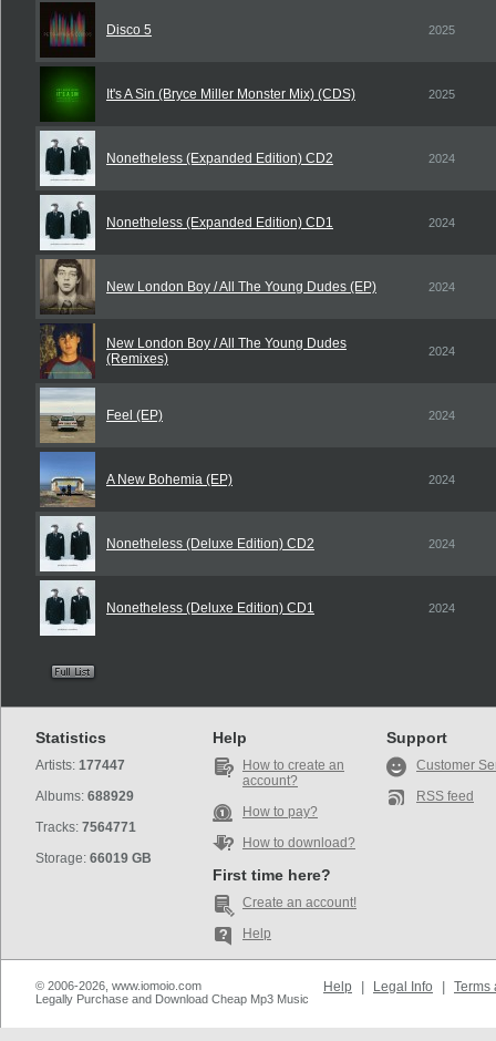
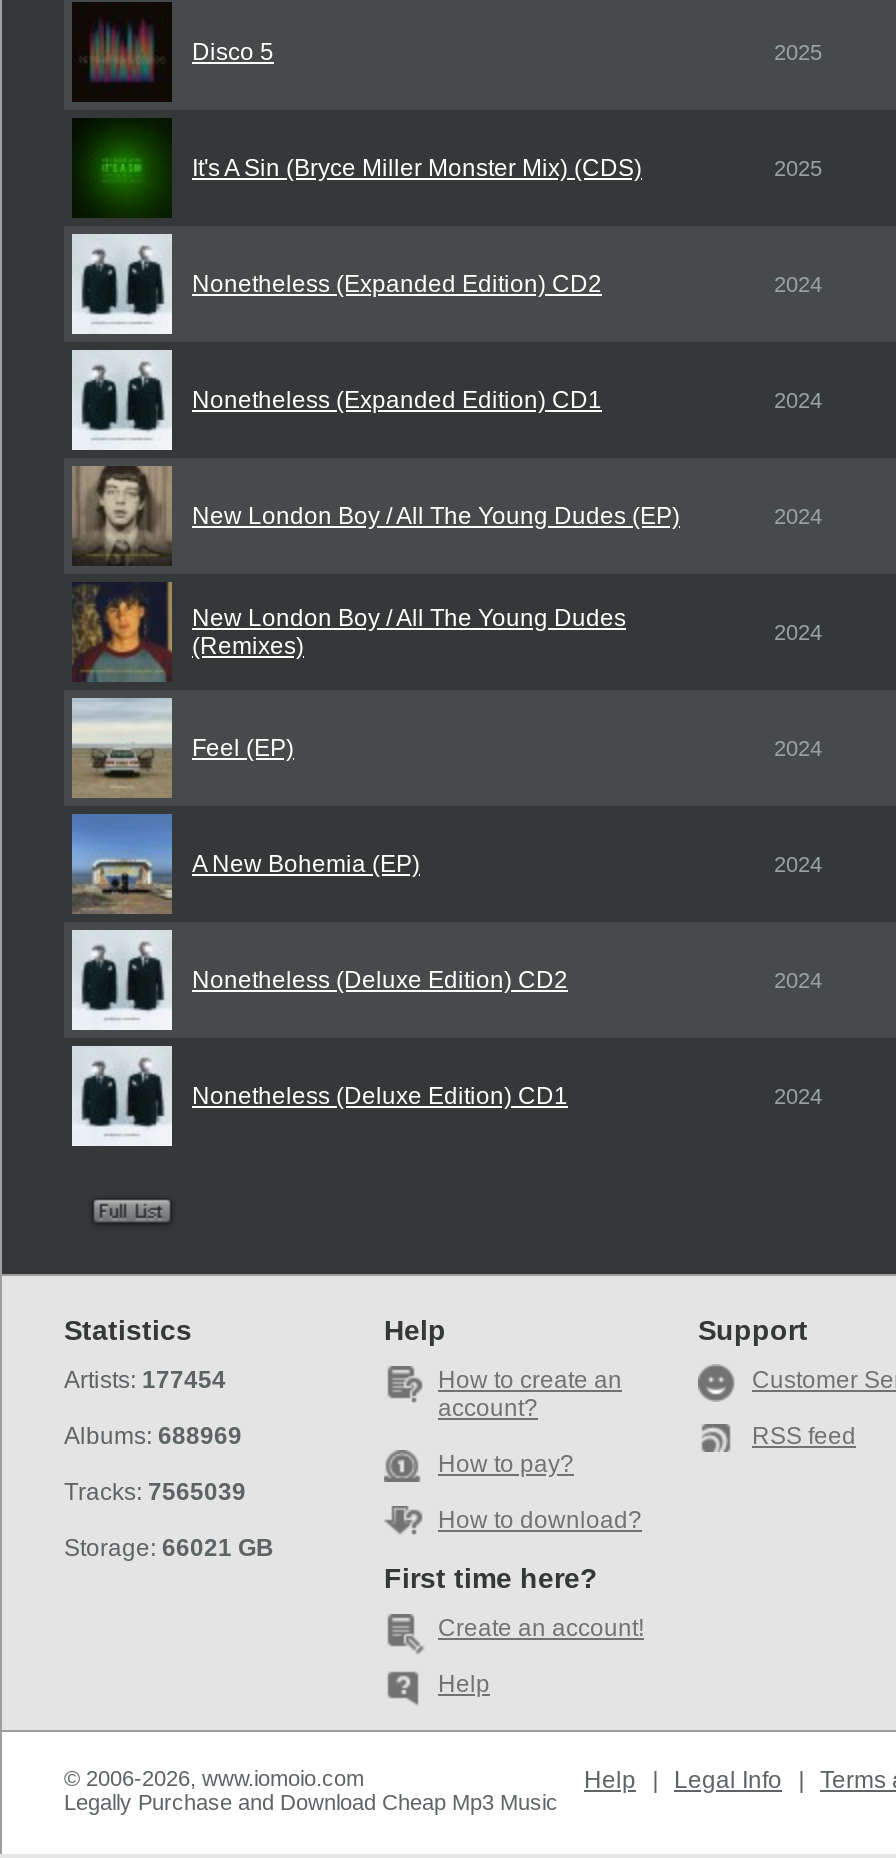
[35,757,125,773] Artists: 177447 -> [64,1366,226,1394] Artists: 177454
[35,789,134,804] Albums: 688929 -> [64,1422,242,1450] Albums: 688969
[35,820,136,835] Tracks: 7564771 -> [64,1478,246,1506] Tracks: 7565039
[35,851,152,866] Storage: 66019 GB -> [64,1534,274,1562] Storage: 66021 GB

